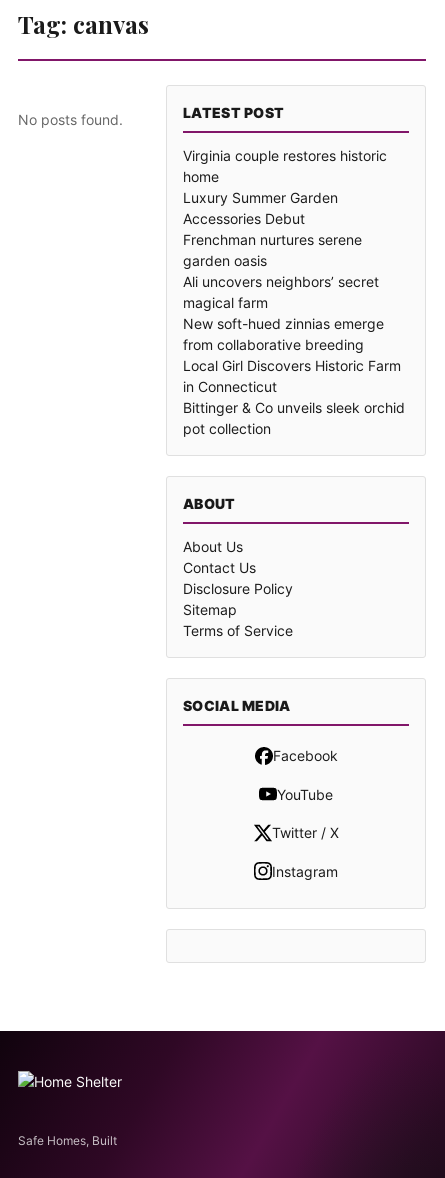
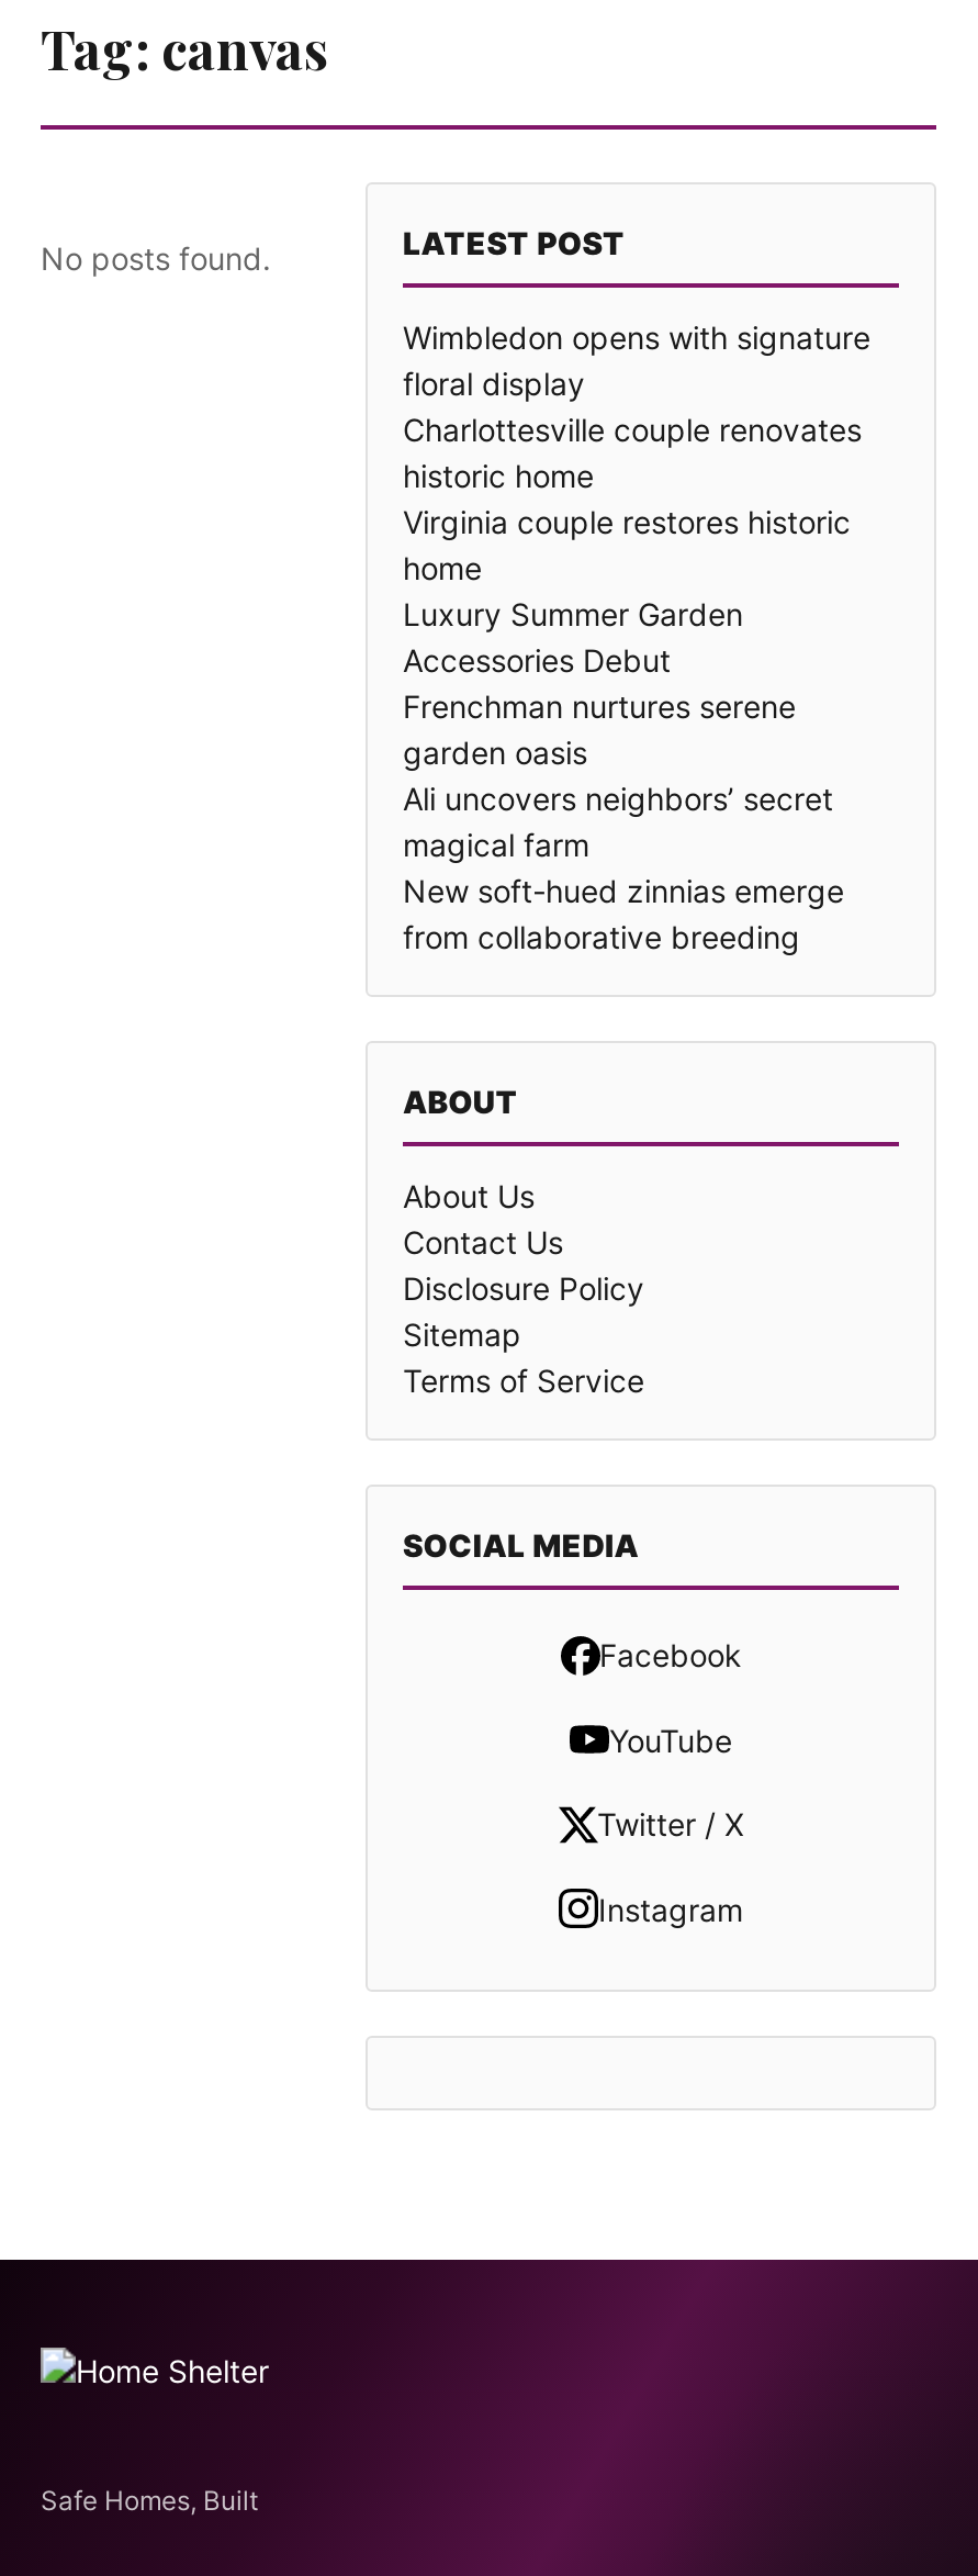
none -> [403,318,870,494] Wimbledon opens with signature | floral display | Charlottesville couple renovates | historic home
moved [183,147,387,353] -> [403,503,851,955]: Virginia couple restores historic | home | Luxury Summer Garden | ... | New soft-hued zinnias emerge | from collaborative breeding
[183,357,405,437] Local Girl Discovers Historic Farm | in Connecticut | Bittinger & Co unveils sleek orchid | pot collection -> none

